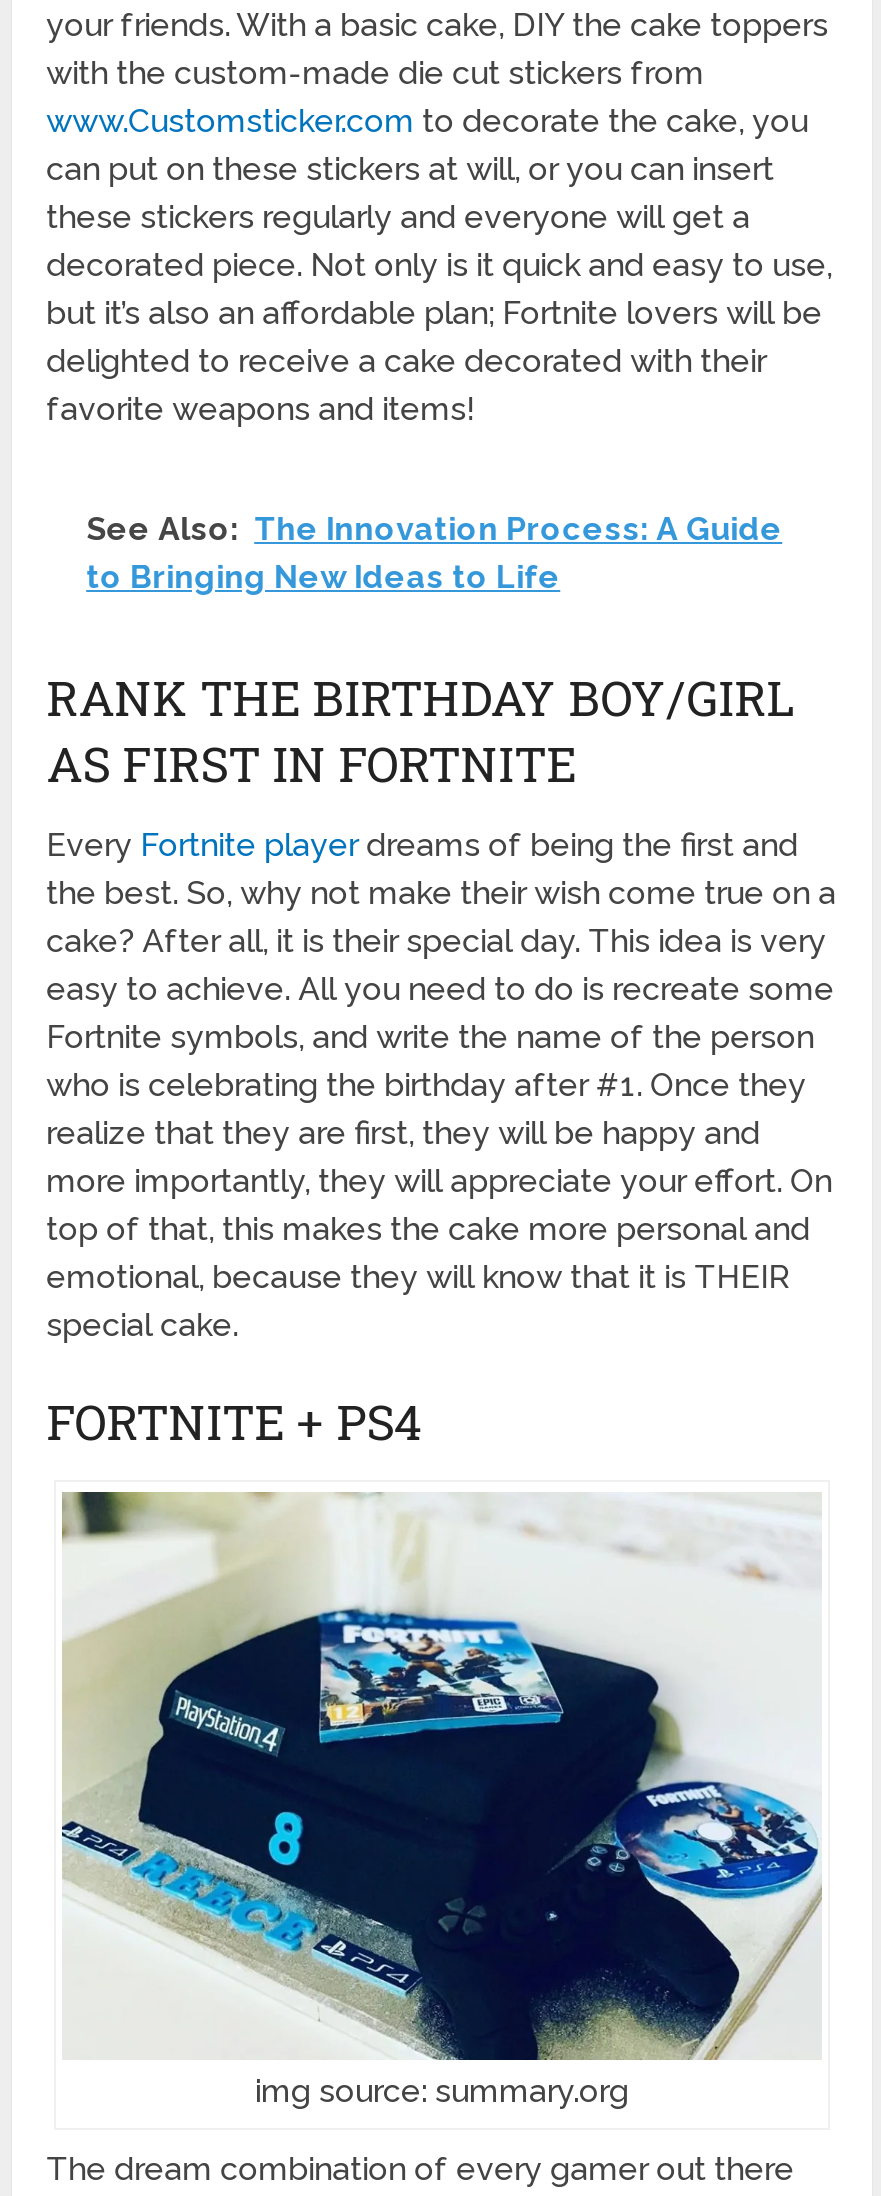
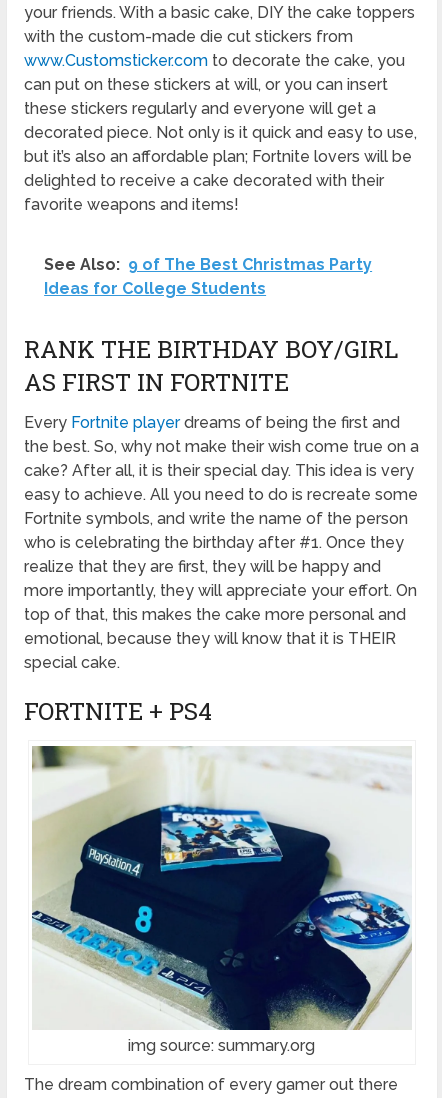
[86,509,782,595] See Also: The Innovation Process: A Guide | to Bringing New Ideas to Life -> [44,255,372,298] See Also: 9 of The Best Christmas Party | Ideas for College Students

